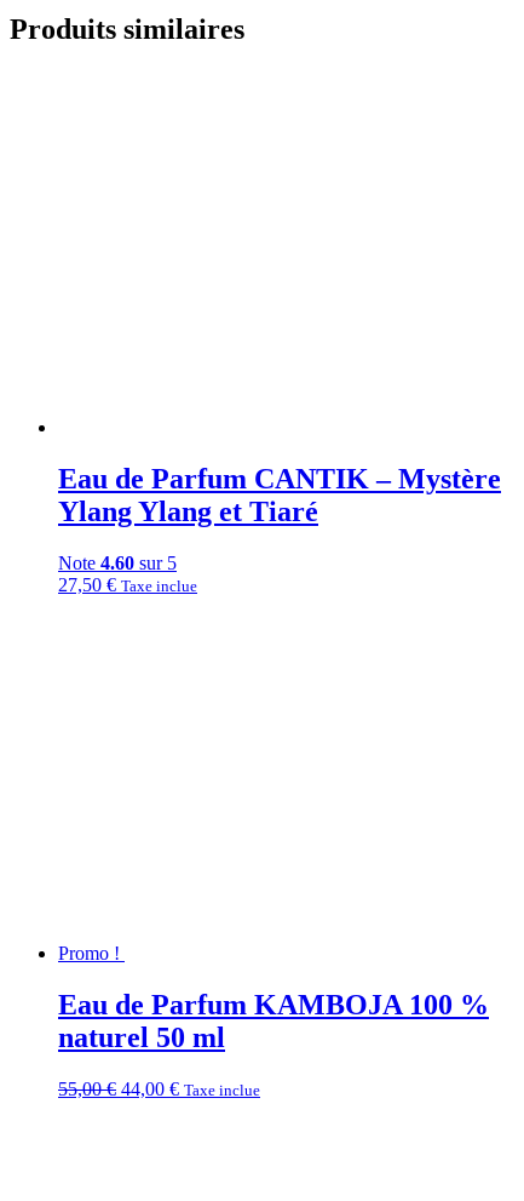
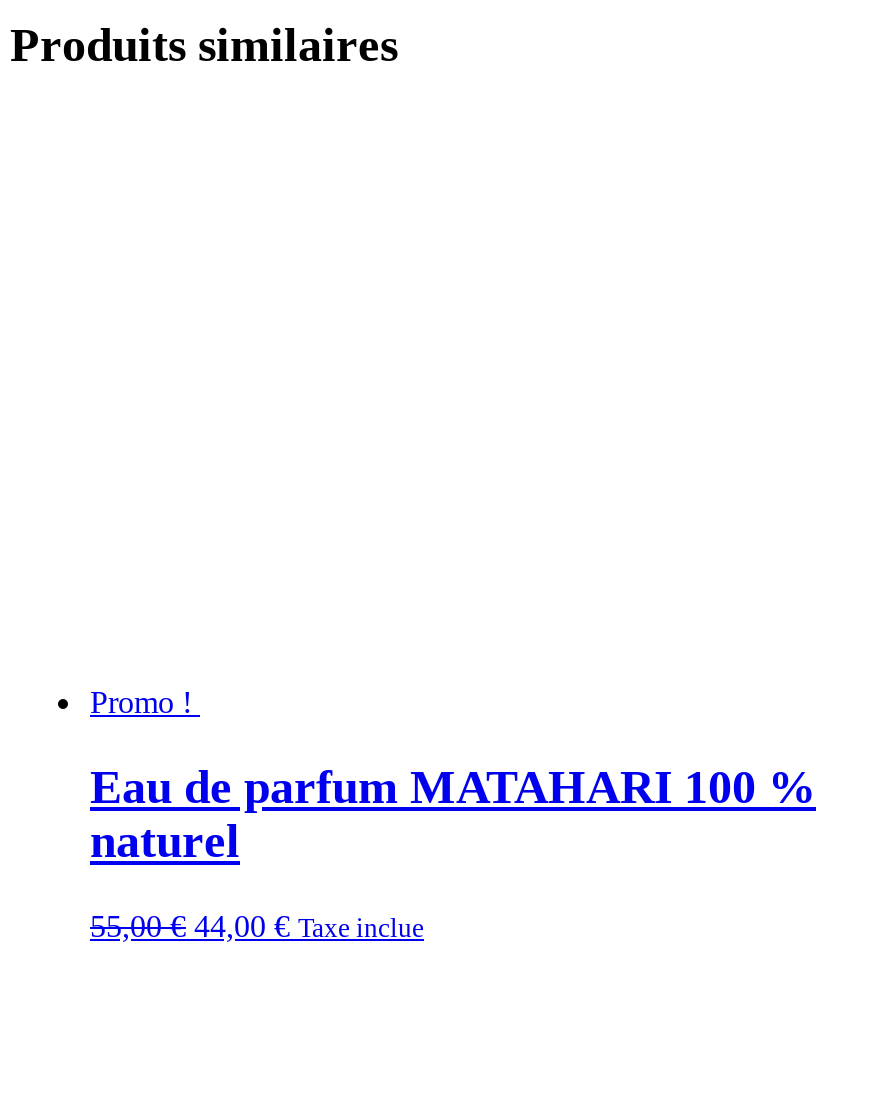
[58,463,501,595] Eau de Parfum CANTIK – Mystère | Ylang Ylang et Tiaré | Note 4.60 sur 5 | 27,50 € Taxe inclue -> none
[58,989,489,1053] Eau de Parfum KAMBOJA 100 % | naturel 50 ml -> [90,761,816,867] Eau de parfum MATAHARI 100 % | naturel

